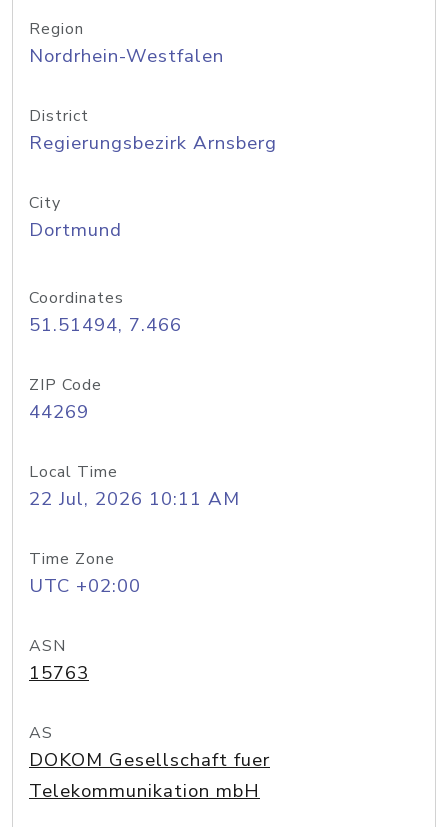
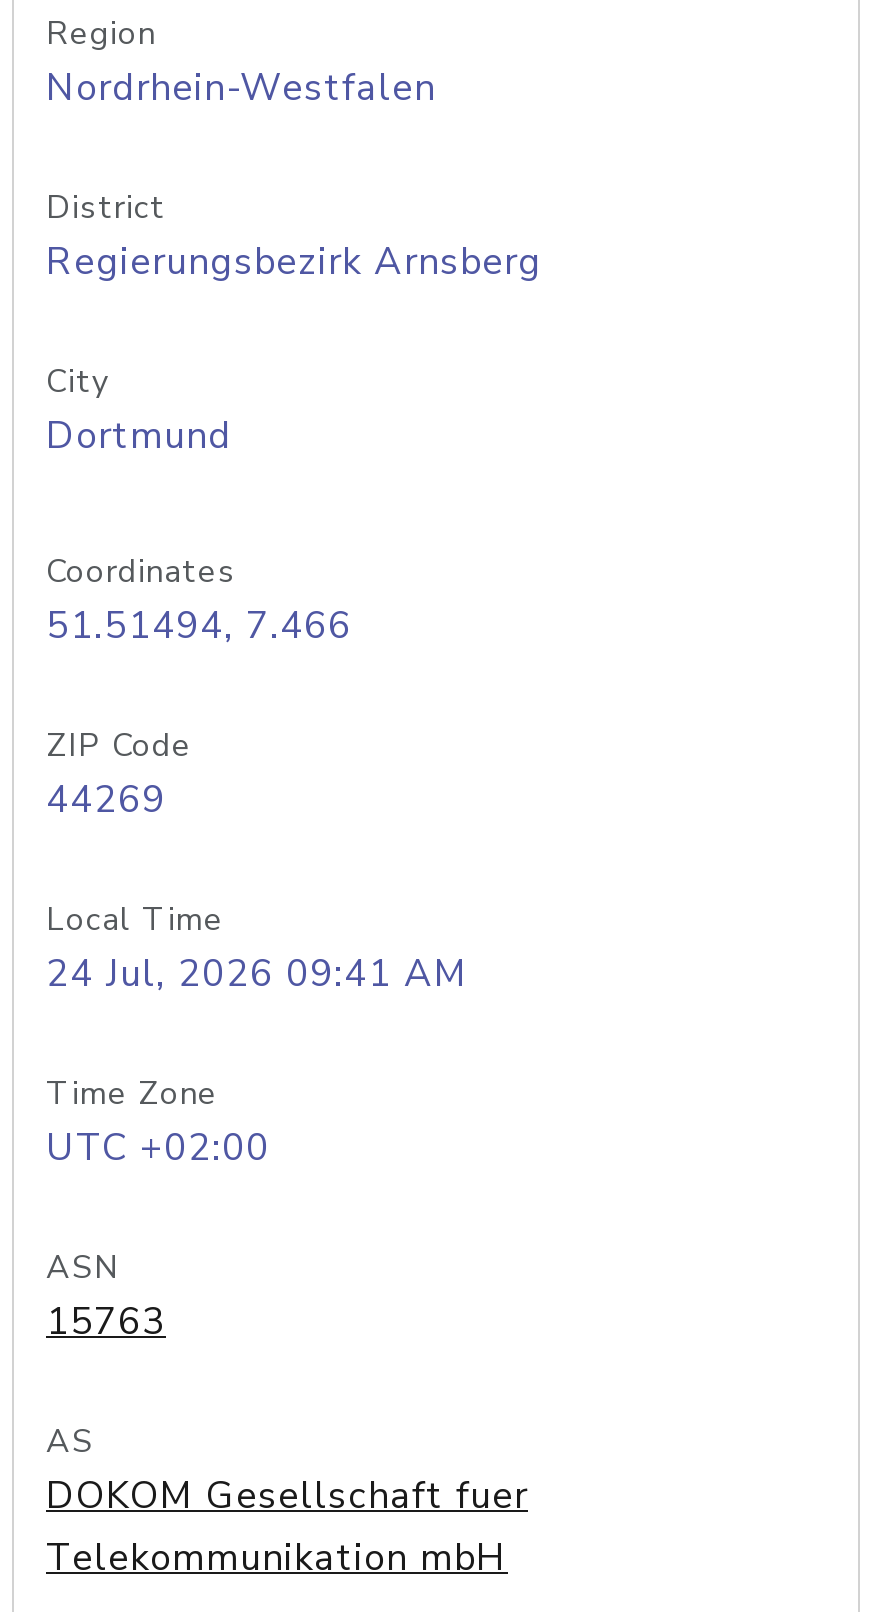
[29,486,240,512] 22 Jul, 2026 10:11 AM -> [46,948,468,1000] 24 Jul, 2026 09:41 AM

